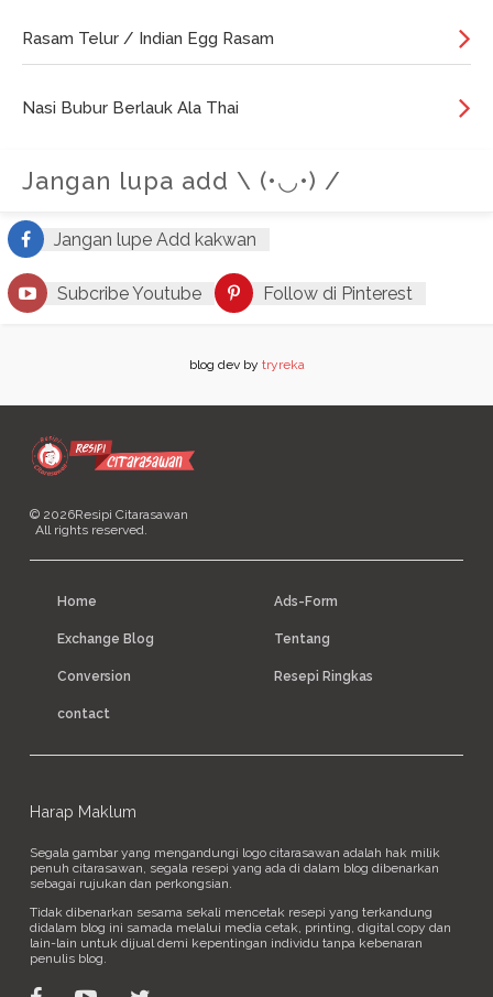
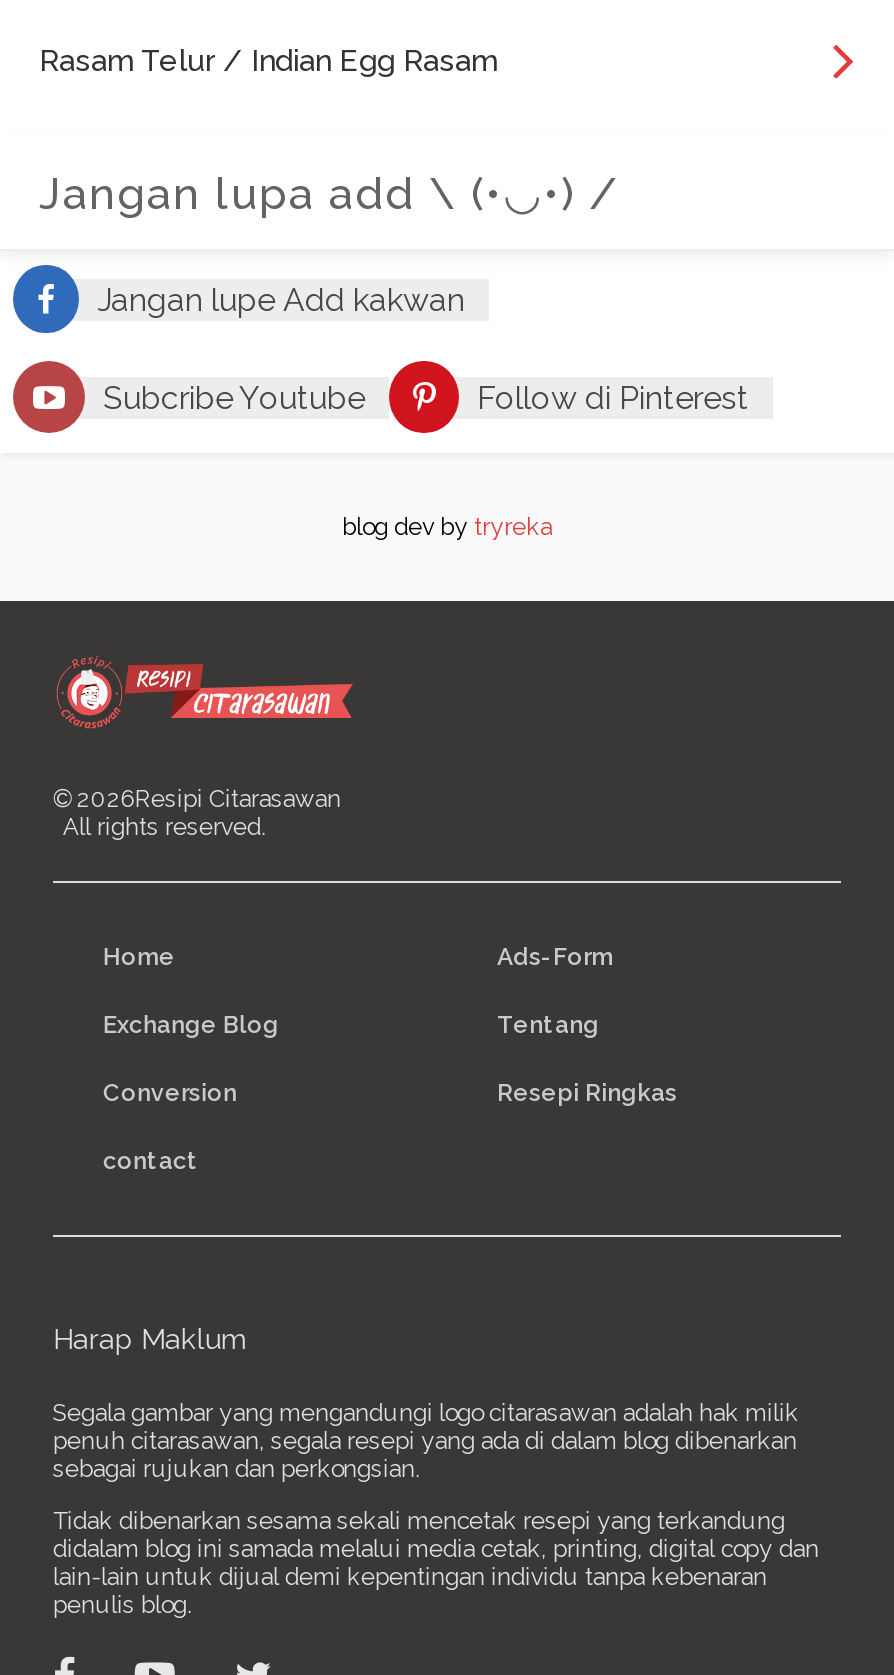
[22,98,239,118] Nasi Bubur Berlauk Ala Thai -> none

